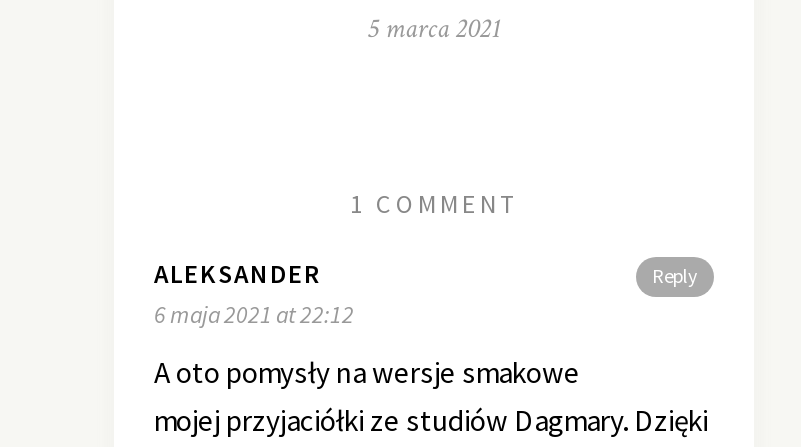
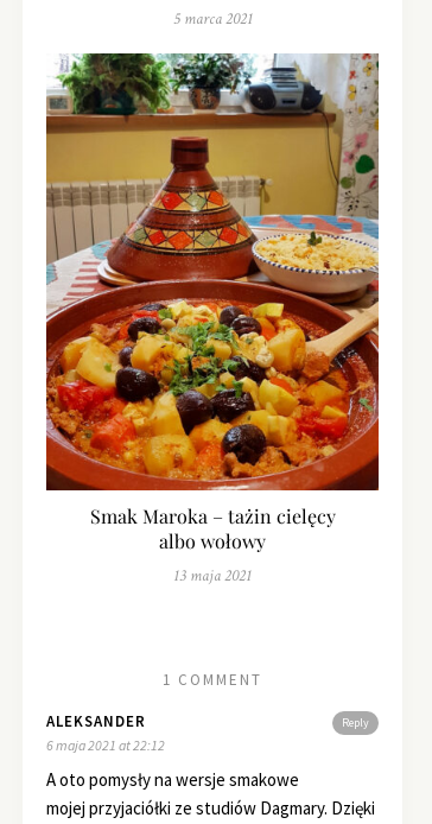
none -> [45,52,380,587] [image] | Smak Maroka – tażin cielęcy | albo wołowy | 13 maja 2021

